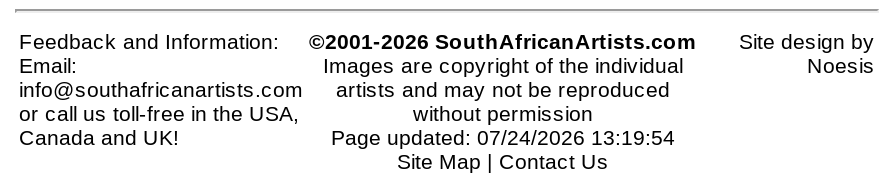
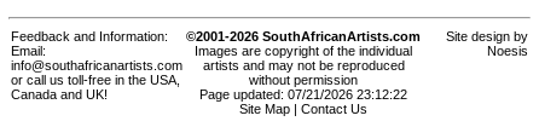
[331,126,675,150] Page updated: 07/24/2026 13:19:54 -> [199,87,407,102] Page updated: 07/21/2026 23:12:22

